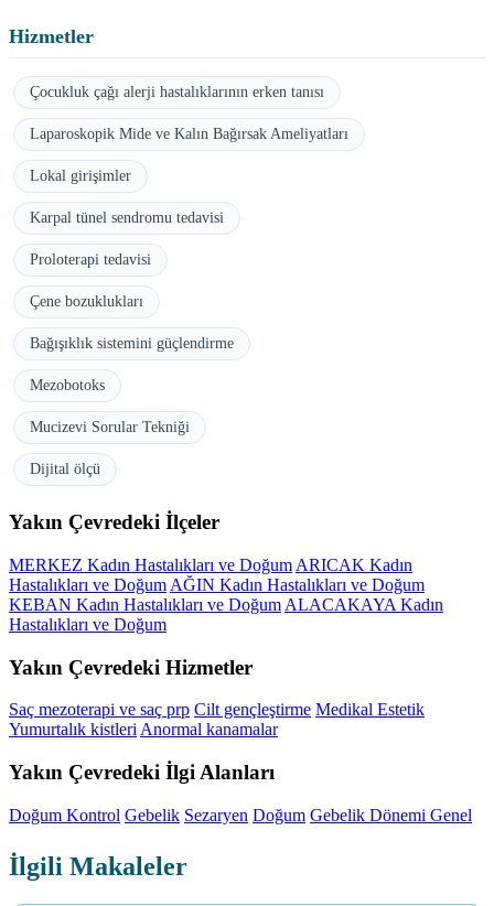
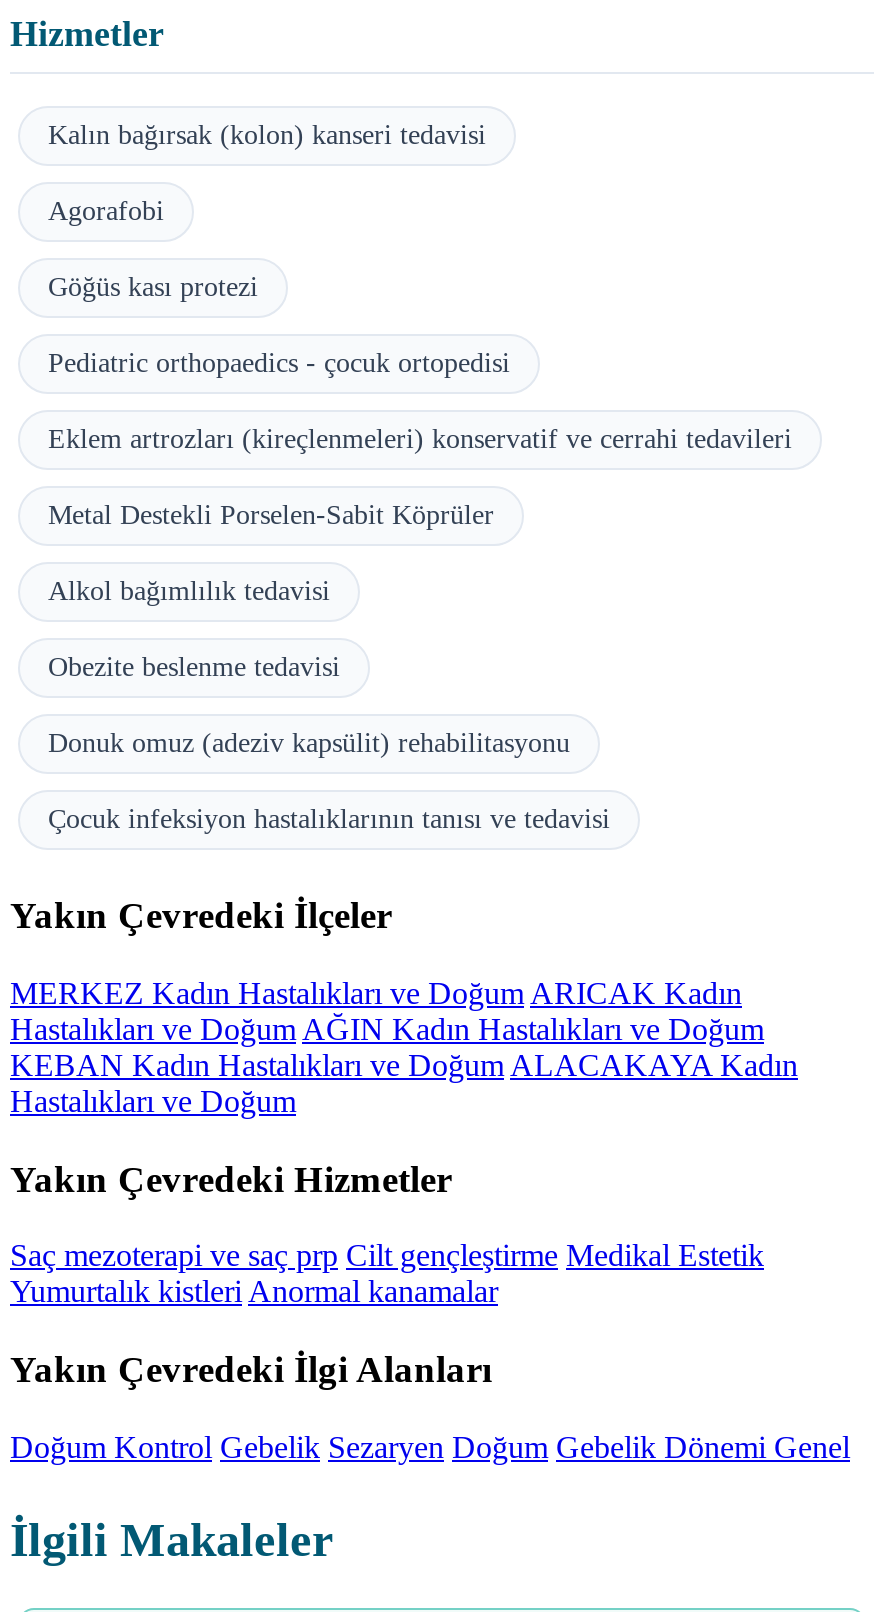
[30,83,324,100] Çocukluk çağı alerji hastalıklarının erken tanısı -> [48,119,486,149] Kalın bağırsak (kolon) kanseri tedavisi
[30,125,348,142] Laparoskopik Mide ve Kalın Bağırsak Ameliyatları -> [48,195,164,225] Agorafobi
[30,167,131,184] Lokal girişimler -> [48,271,258,301] Göğüs kası protezi
[30,209,224,226] Karpal tünel sendromu tedavisi -> [48,347,510,377] Pediatric orthopaedics - çocuk ortopedisi
[30,251,151,267] Proloterapi tedavisi -> [48,423,792,453] Eklem artrozları (kireçlenmeleri) konservatif ve cerrahi tedavileri
[30,293,143,309] Çene bozuklukları -> [48,499,494,529] Metal Destekli Porselen-Sabit Köprüler
[30,335,234,351] Bağışıklık sistemini güçlendirme -> [48,575,330,605] Alkol bağımlılık tedavisi
[30,377,105,393] Mezobotoks -> [48,651,340,681] Obezite beslenme tedavisi
[30,418,190,435] Mucizevi Sorular Tekniği -> [48,727,570,757] Donuk omuz (adeziv kapsülit) rehabilitasyonu
[30,460,100,477] Dijital ölçü -> [48,803,610,833] Çocuk infeksiyon hastalıklarının tanısı ve tedavisi

